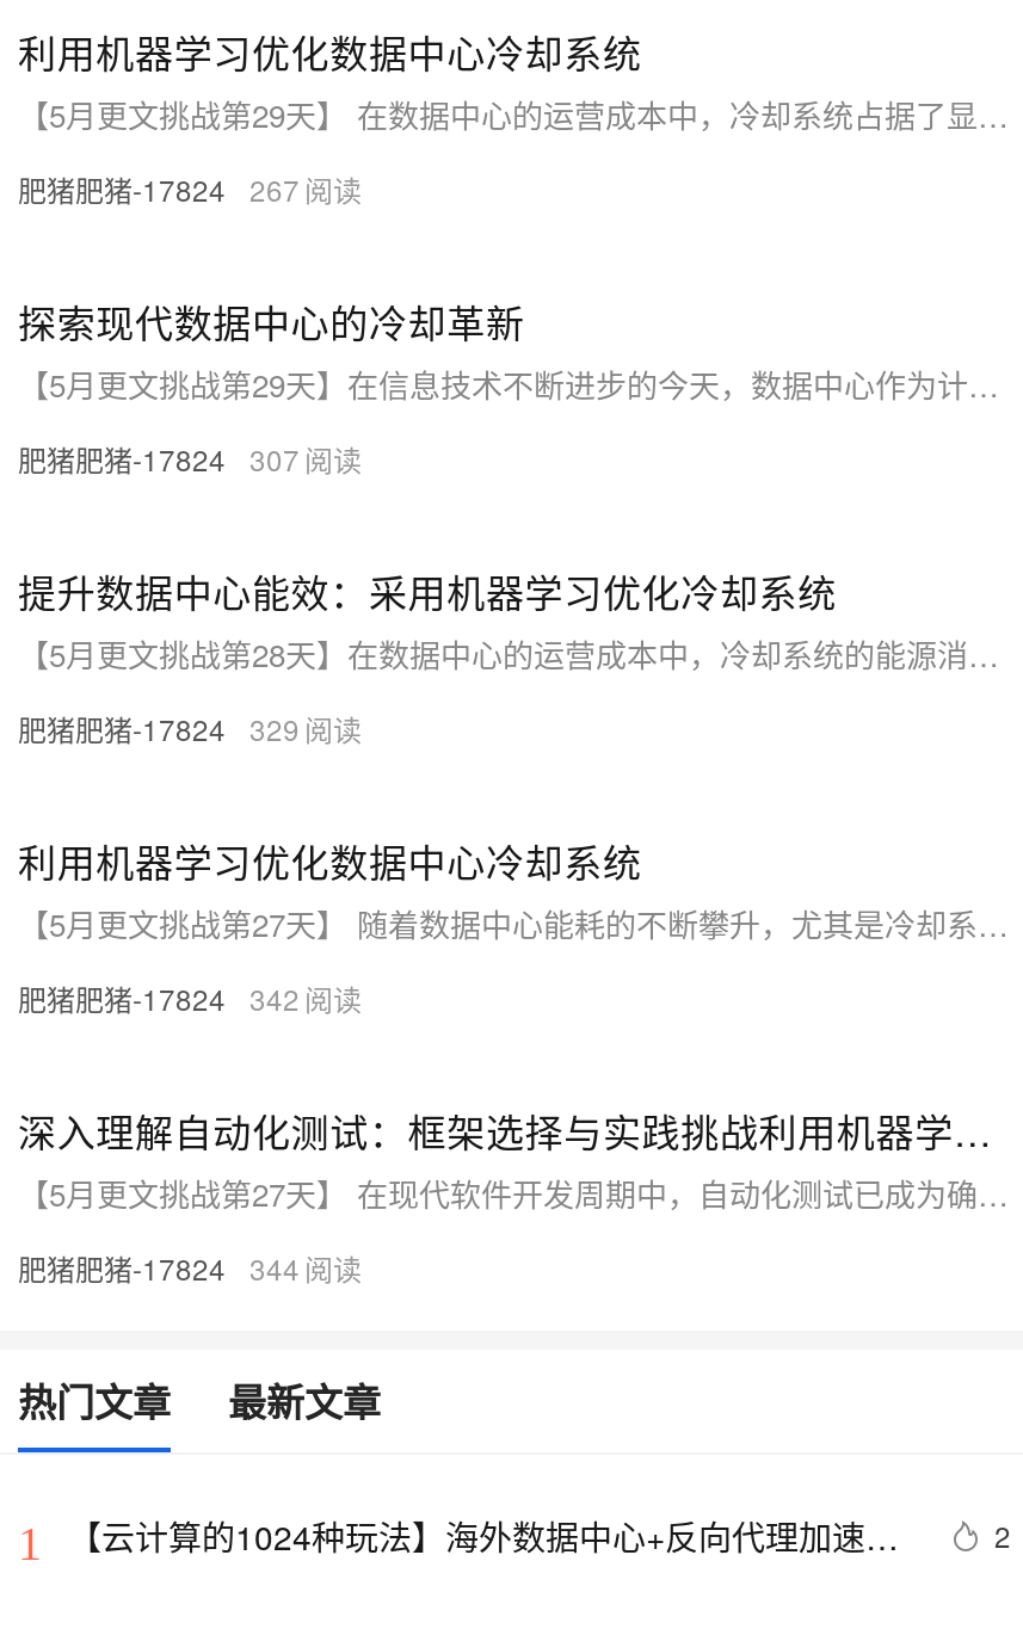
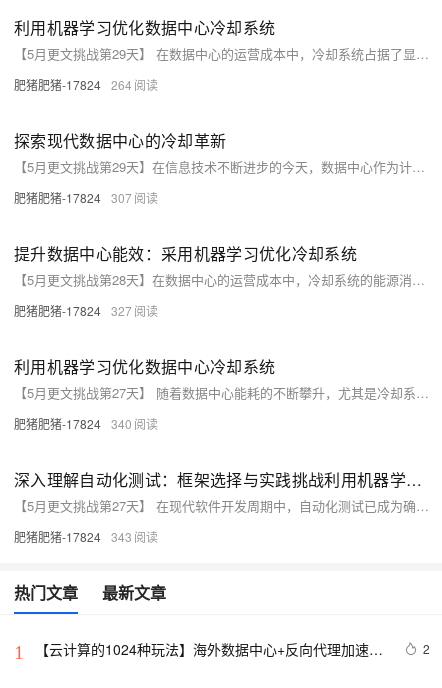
[18,168,300,209] 肥猪肥猪-17824 267 -> [14,76,132,93] 肥猪肥猪-17824 264
[18,708,300,748] 肥猪肥猪-17824 329 -> [14,302,132,319] 肥猪肥猪-17824 327
[18,977,300,1018] 肥猪肥猪-17824 342 -> [14,415,132,432] 肥猪肥猪-17824 340
[18,1247,300,1288] 肥猪肥猪-17824 344 -> [14,528,132,545] 肥猪肥猪-17824 343

